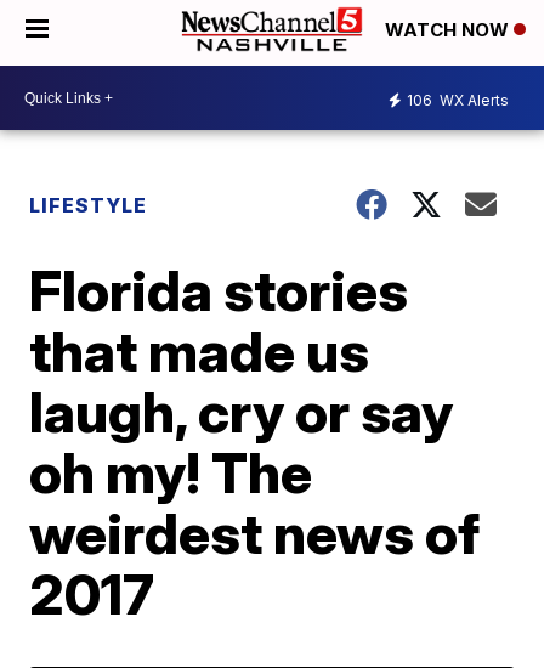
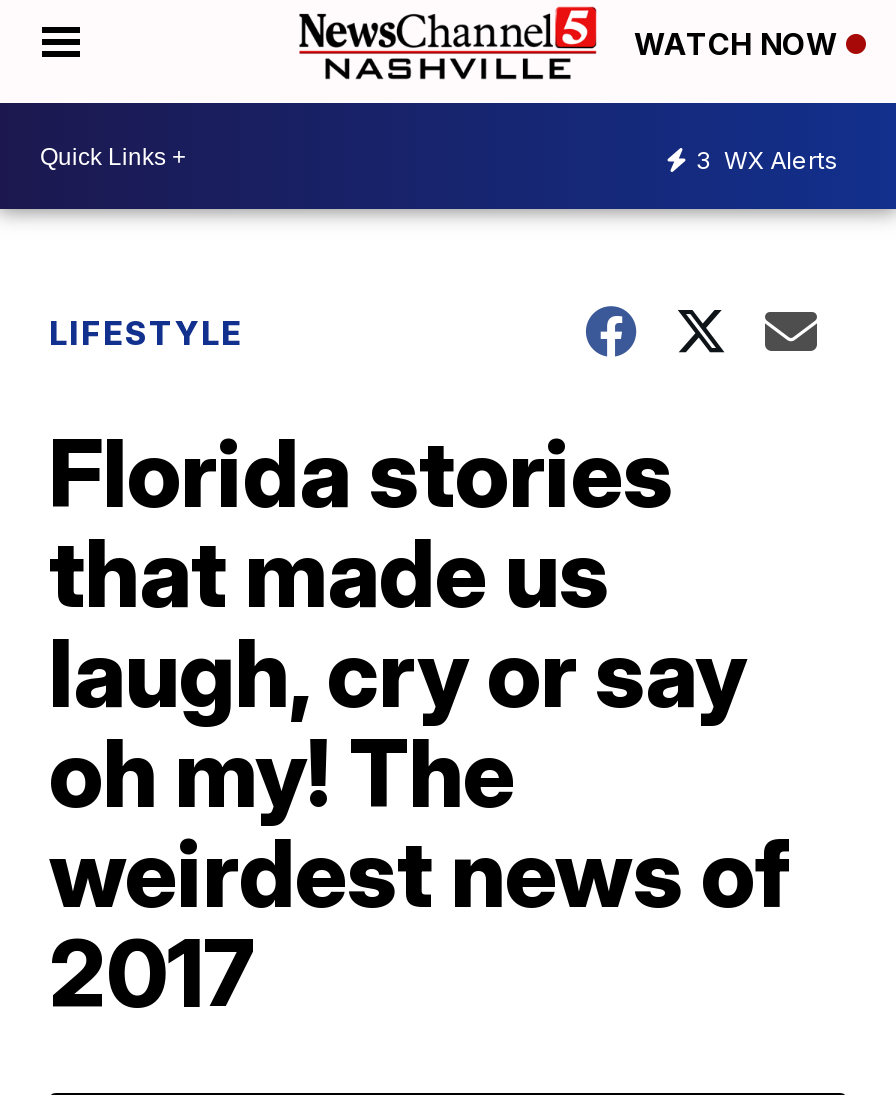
[407,90,509,109] 106 WX Alerts -> [696,144,838,174] 3 WX Alerts

